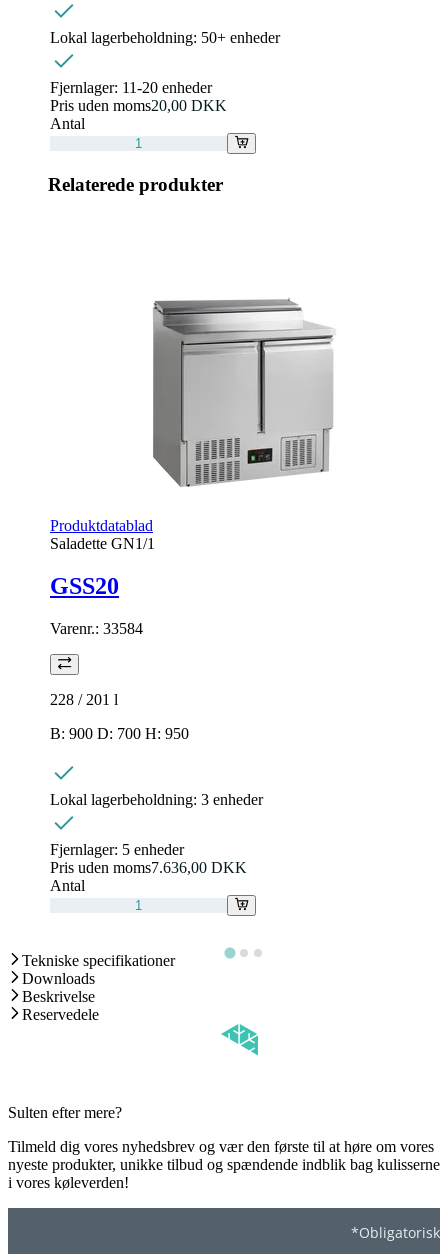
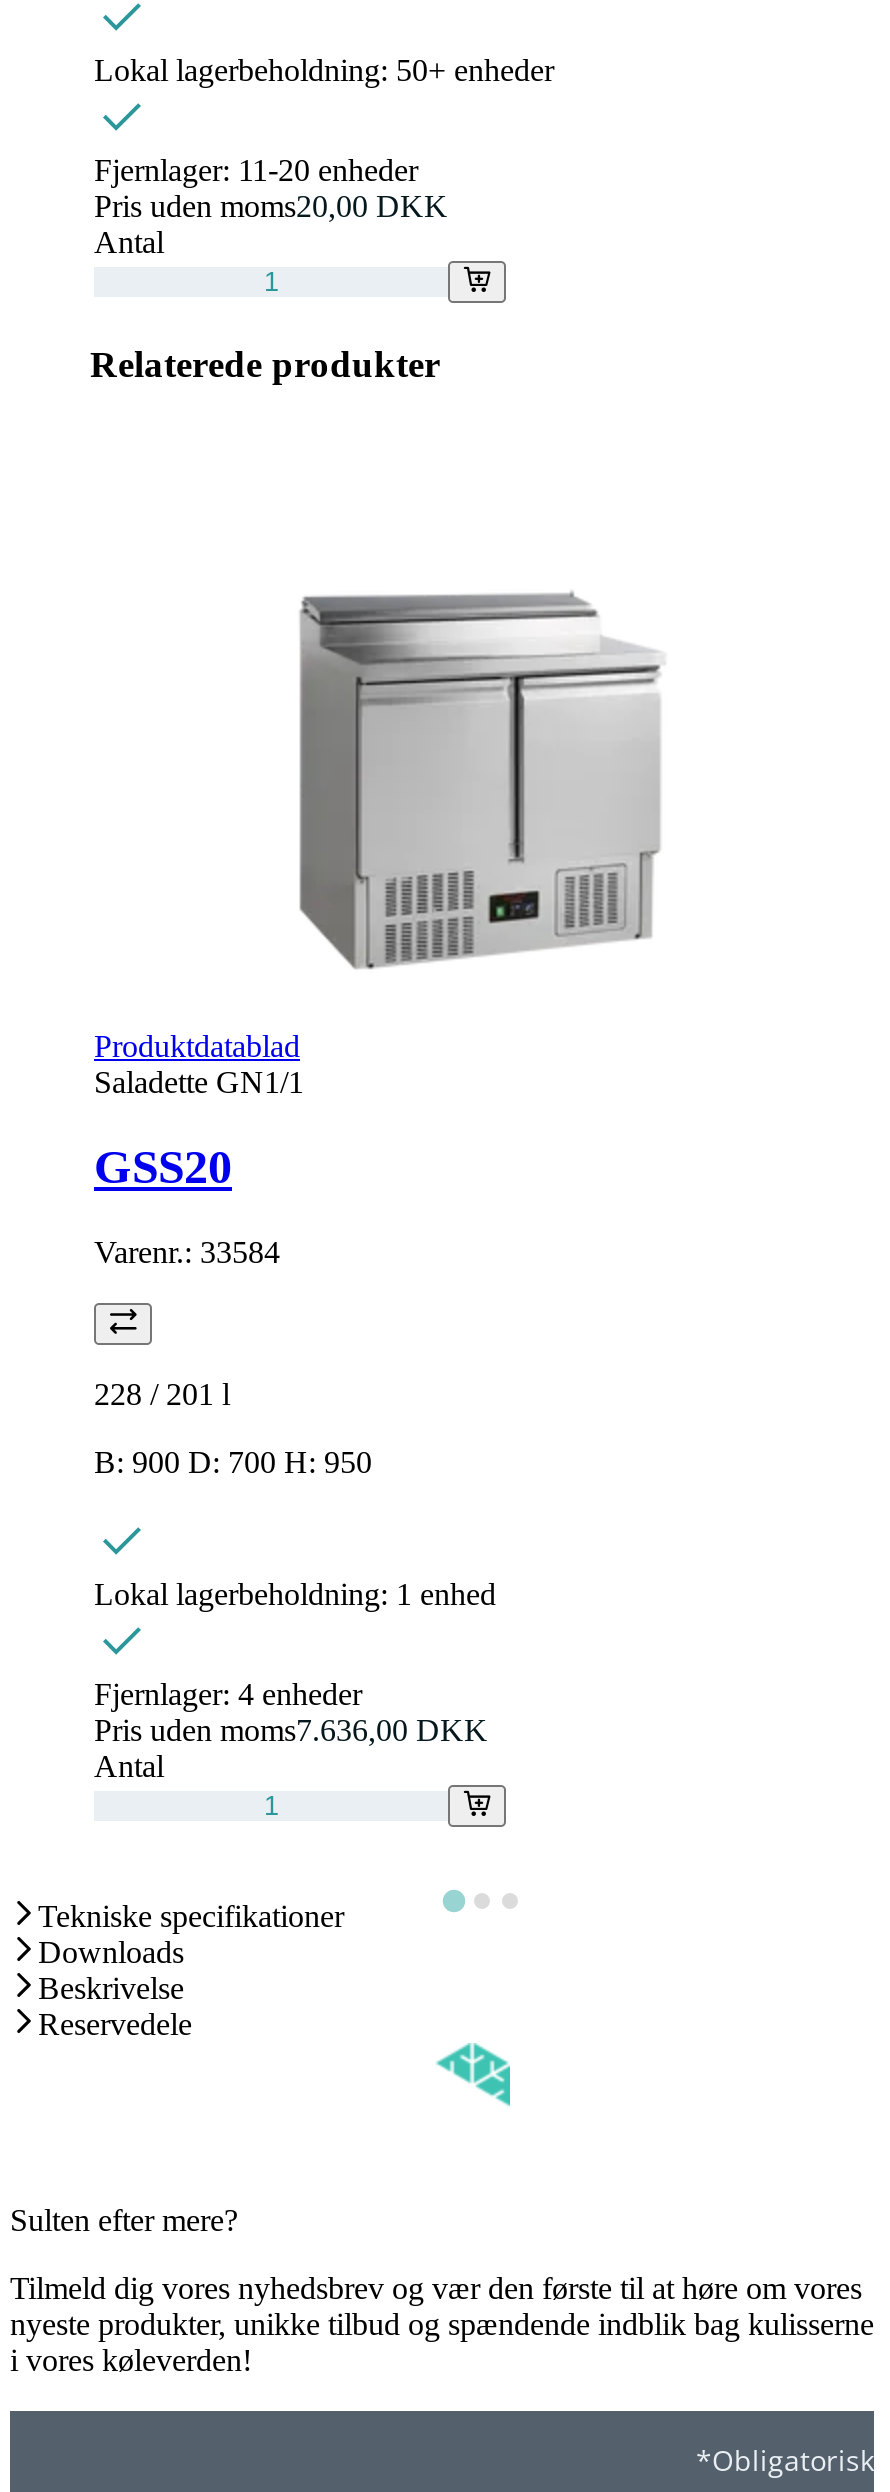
[50,791,263,808] Lokal lagerbeholdning: 3 enheder -> [94,1577,496,1611] Lokal lagerbeholdning: 1 enhed
[50,841,184,858] Fjernlager: 5 enheder -> [94,1677,362,1711] Fjernlager: 4 enheder

